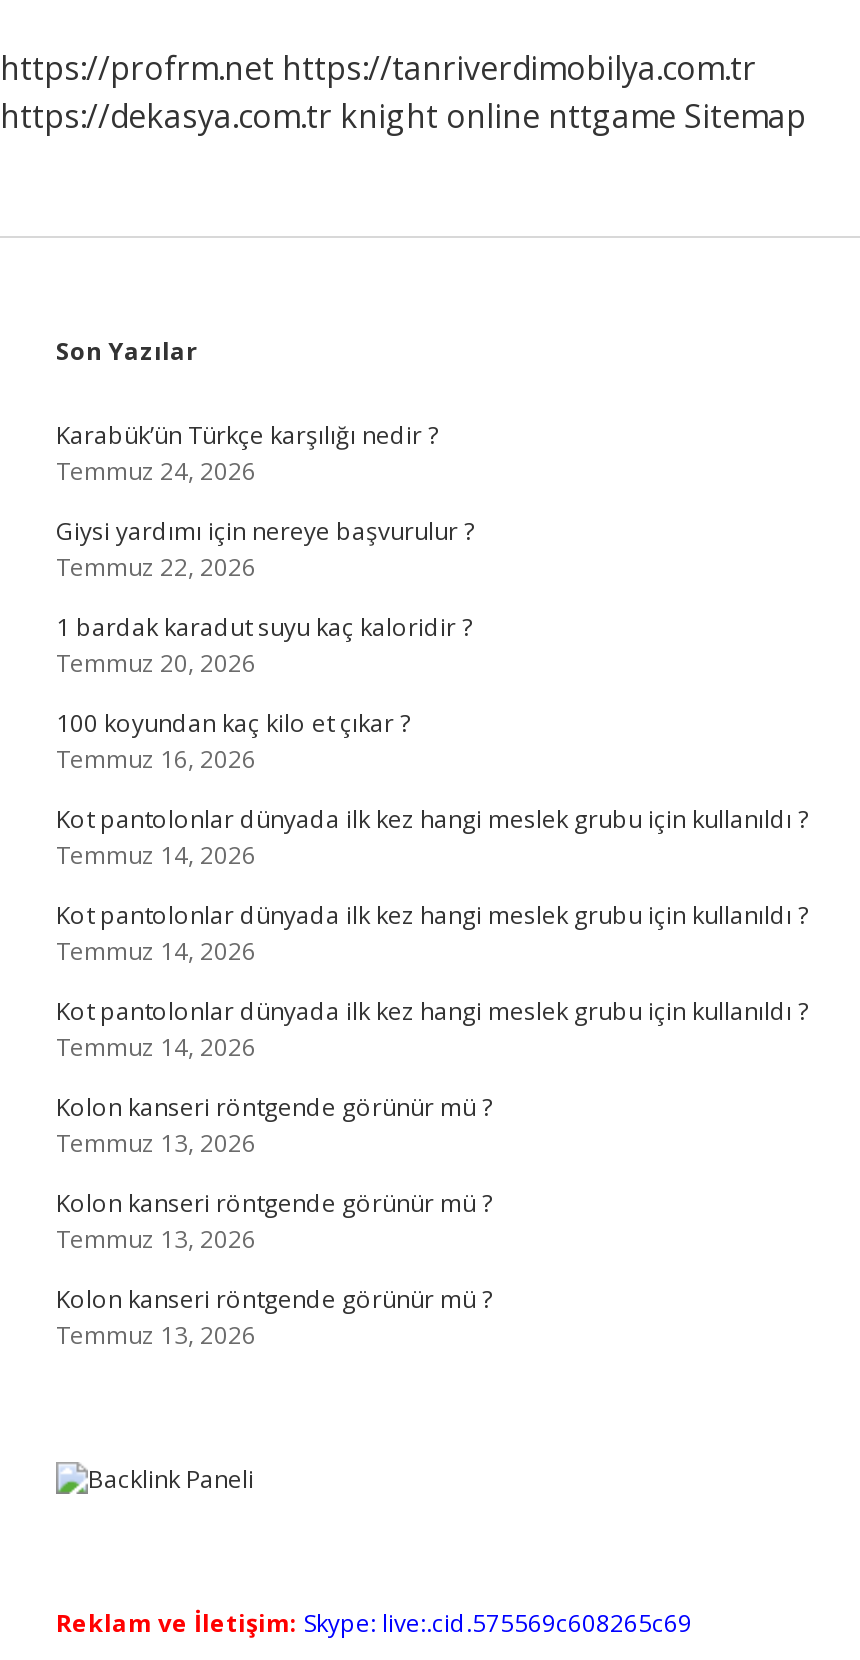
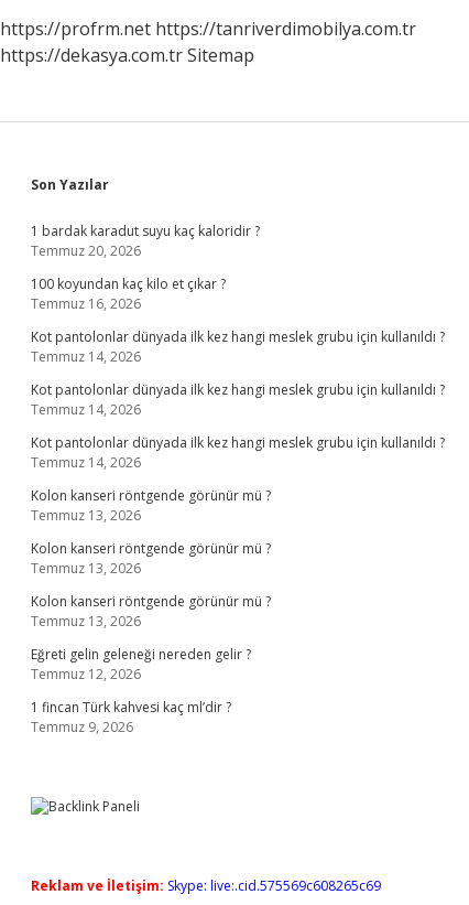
[0,94,806,138] https://dekasya.com.tr knight online nttgame Sitemap -> [0,43,254,67] https://dekasya.com.tr Sitemap
[56,418,474,584] Karabük’ün Türkçe karşılığı nedir ? | Temmuz 24, 2026 | Giysi yardımı için nereye başvurulur ? | Temmuz 22, 2026 -> none
moved [56,610,808,1352] -> [31,222,445,631]: 1 bardak karadut suyu kaç kaloridir ? | Temmuz 20, 2026 | 100 koyundan kaç kilo et çıkar ? | ... | Kolon kanseri röntgende görünür mü ? | Temmuz 13, 2026
none -> [31,645,251,736] Eğreti gelin geleneği nereden gelir ? | Temmuz 12, 2026 | 1 fincan Türk kahvesi kaç ml’dir ? | Temmuz 9, 2026

